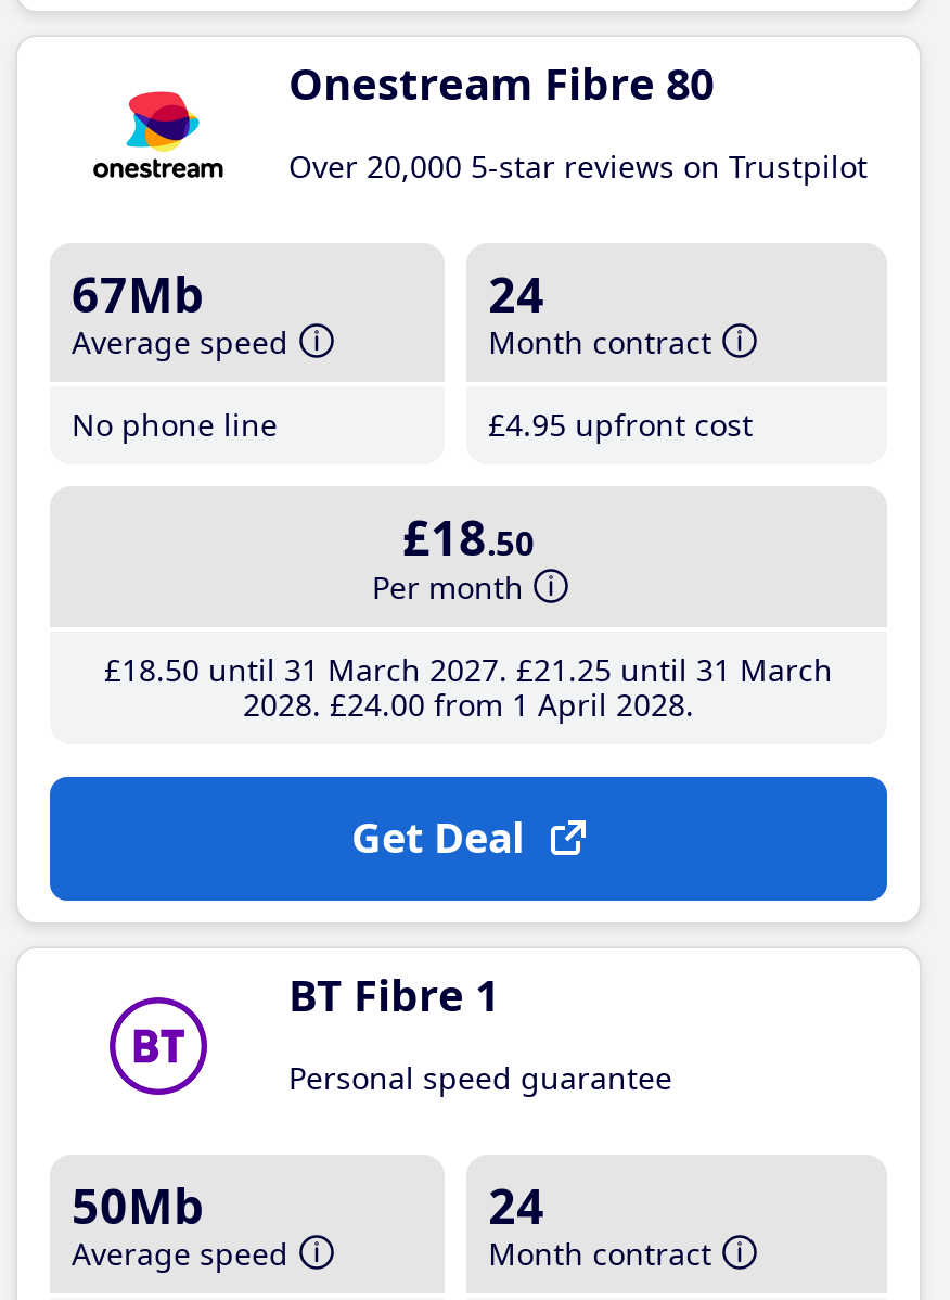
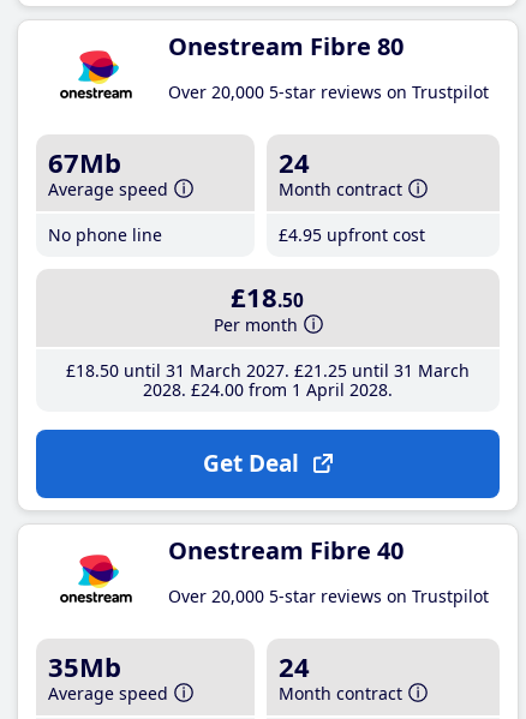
[93,965,499,1098] [image] | BT Fibre 1 -> [59,534,404,606] [image] | Onestream Fibre 40
[288,1056,672,1097] Personal speed guarantee -> [168,584,489,607] Over 20,000 5-star reviews on Trustpilot
[72,1171,204,1236] 50Mb -> [48,648,121,684] 35Mb

